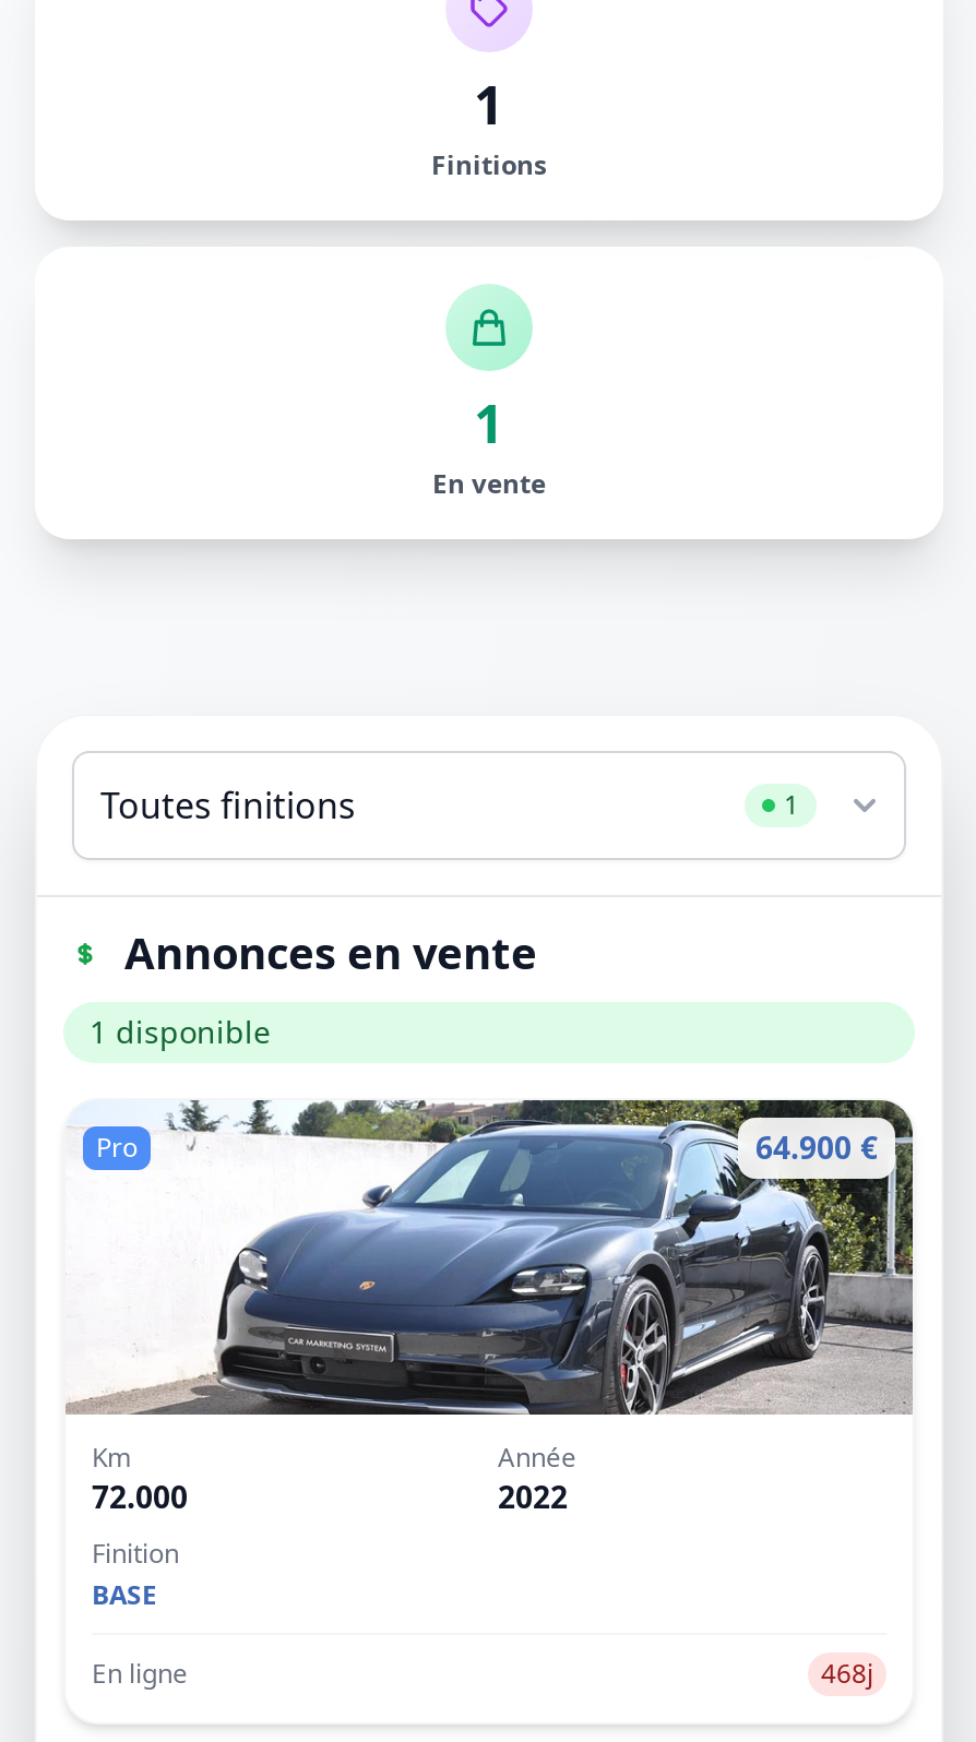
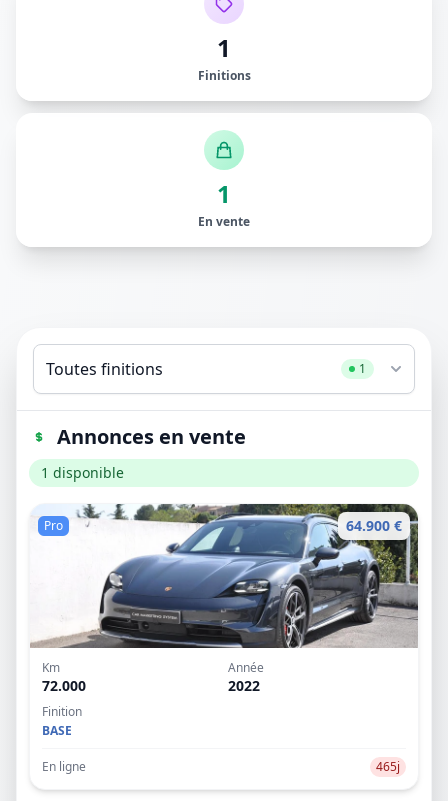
[821,1655,873,1692] 468j -> [376,758,400,775] 465j

